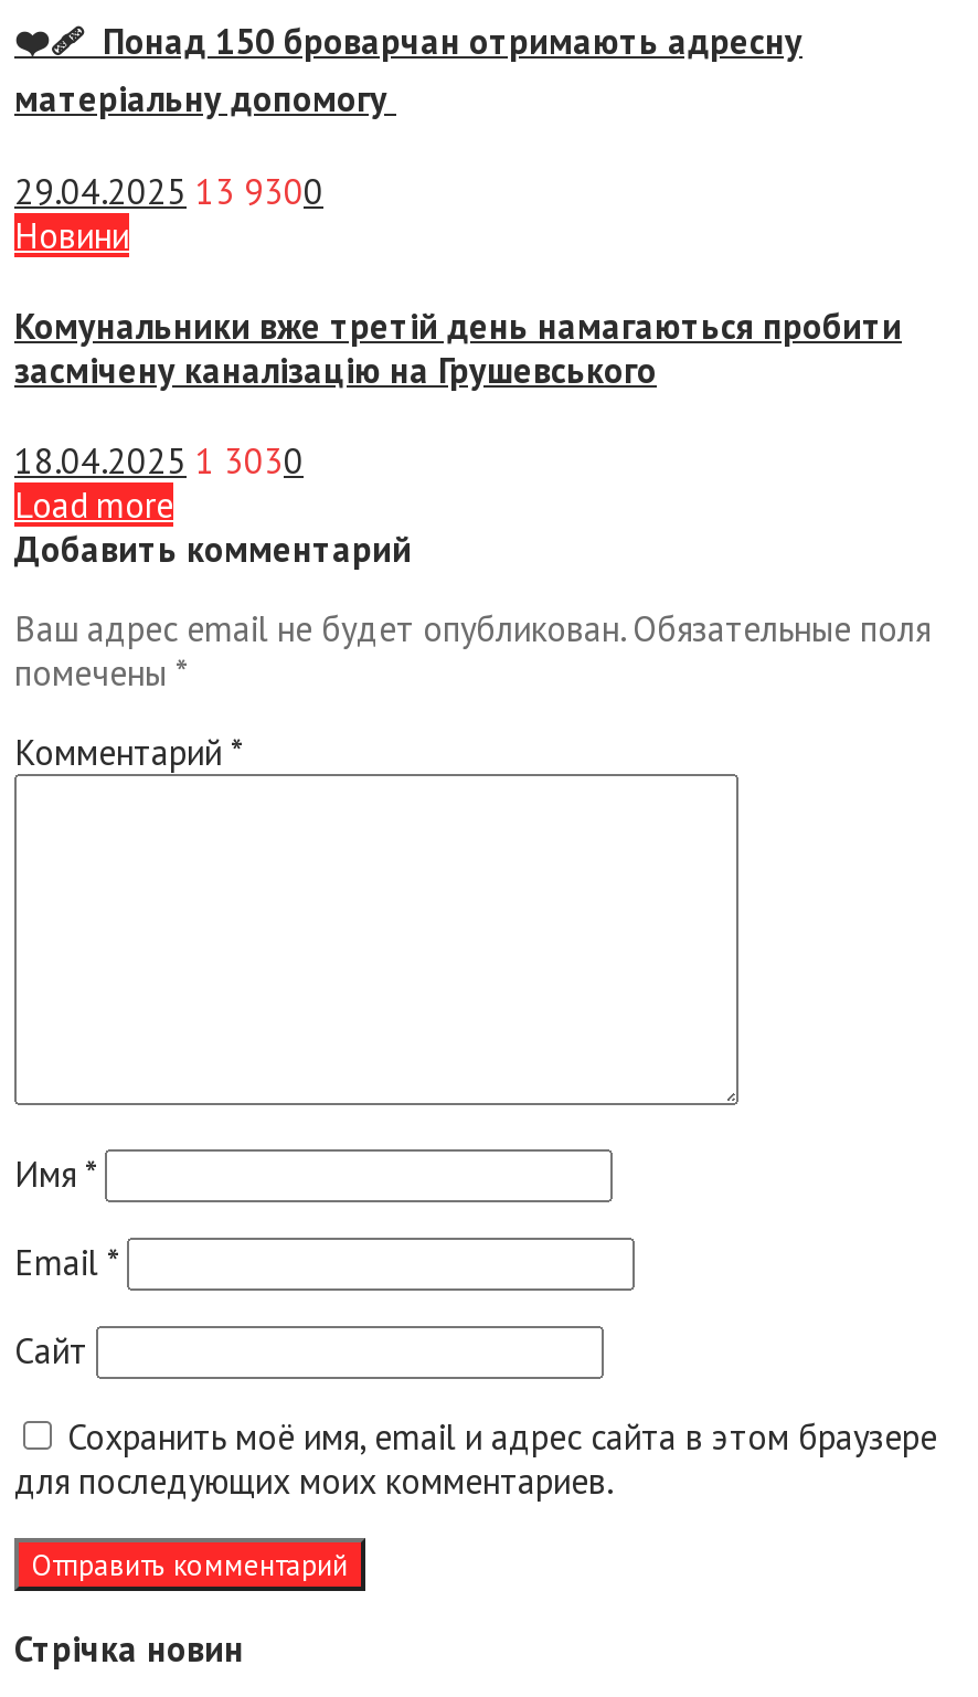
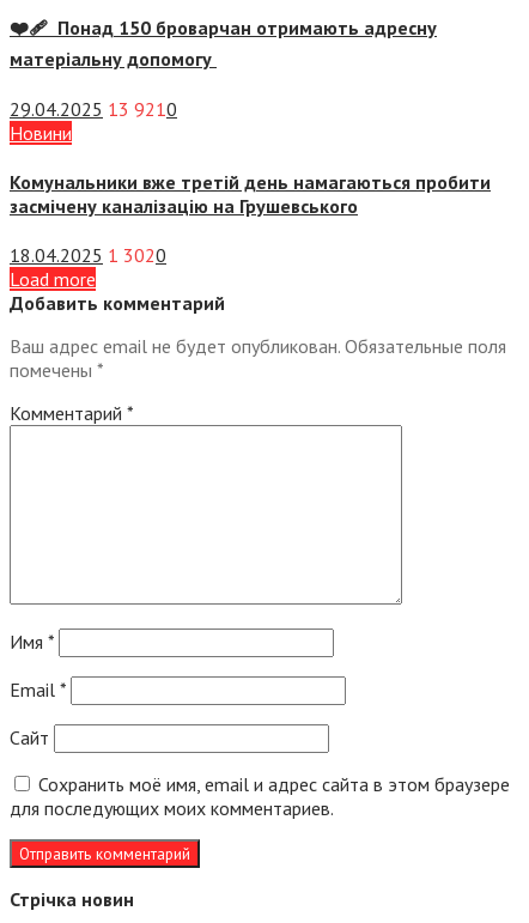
[14,168,323,212] 29.04.2025 13 9300 -> [10,96,177,120] 29.04.2025 13 9210
[14,439,304,483] 18.04.2025 1 3030 -> [10,243,166,267] 18.04.2025 1 3020

